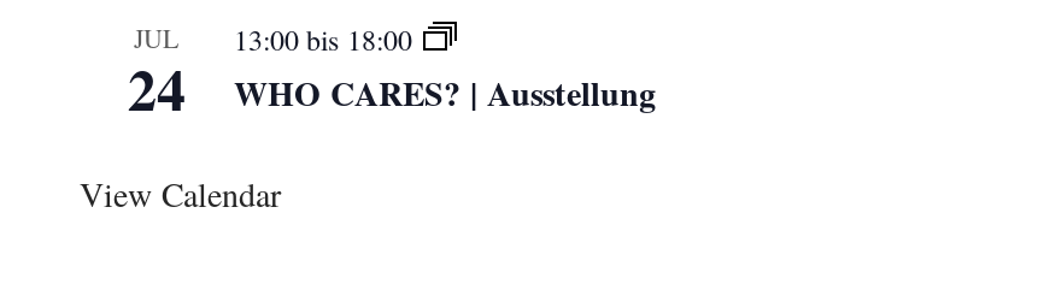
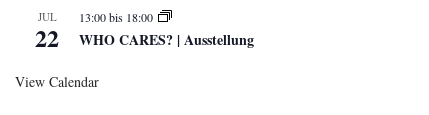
[128,46,185,130] 24 -> [35,20,59,55] 22

